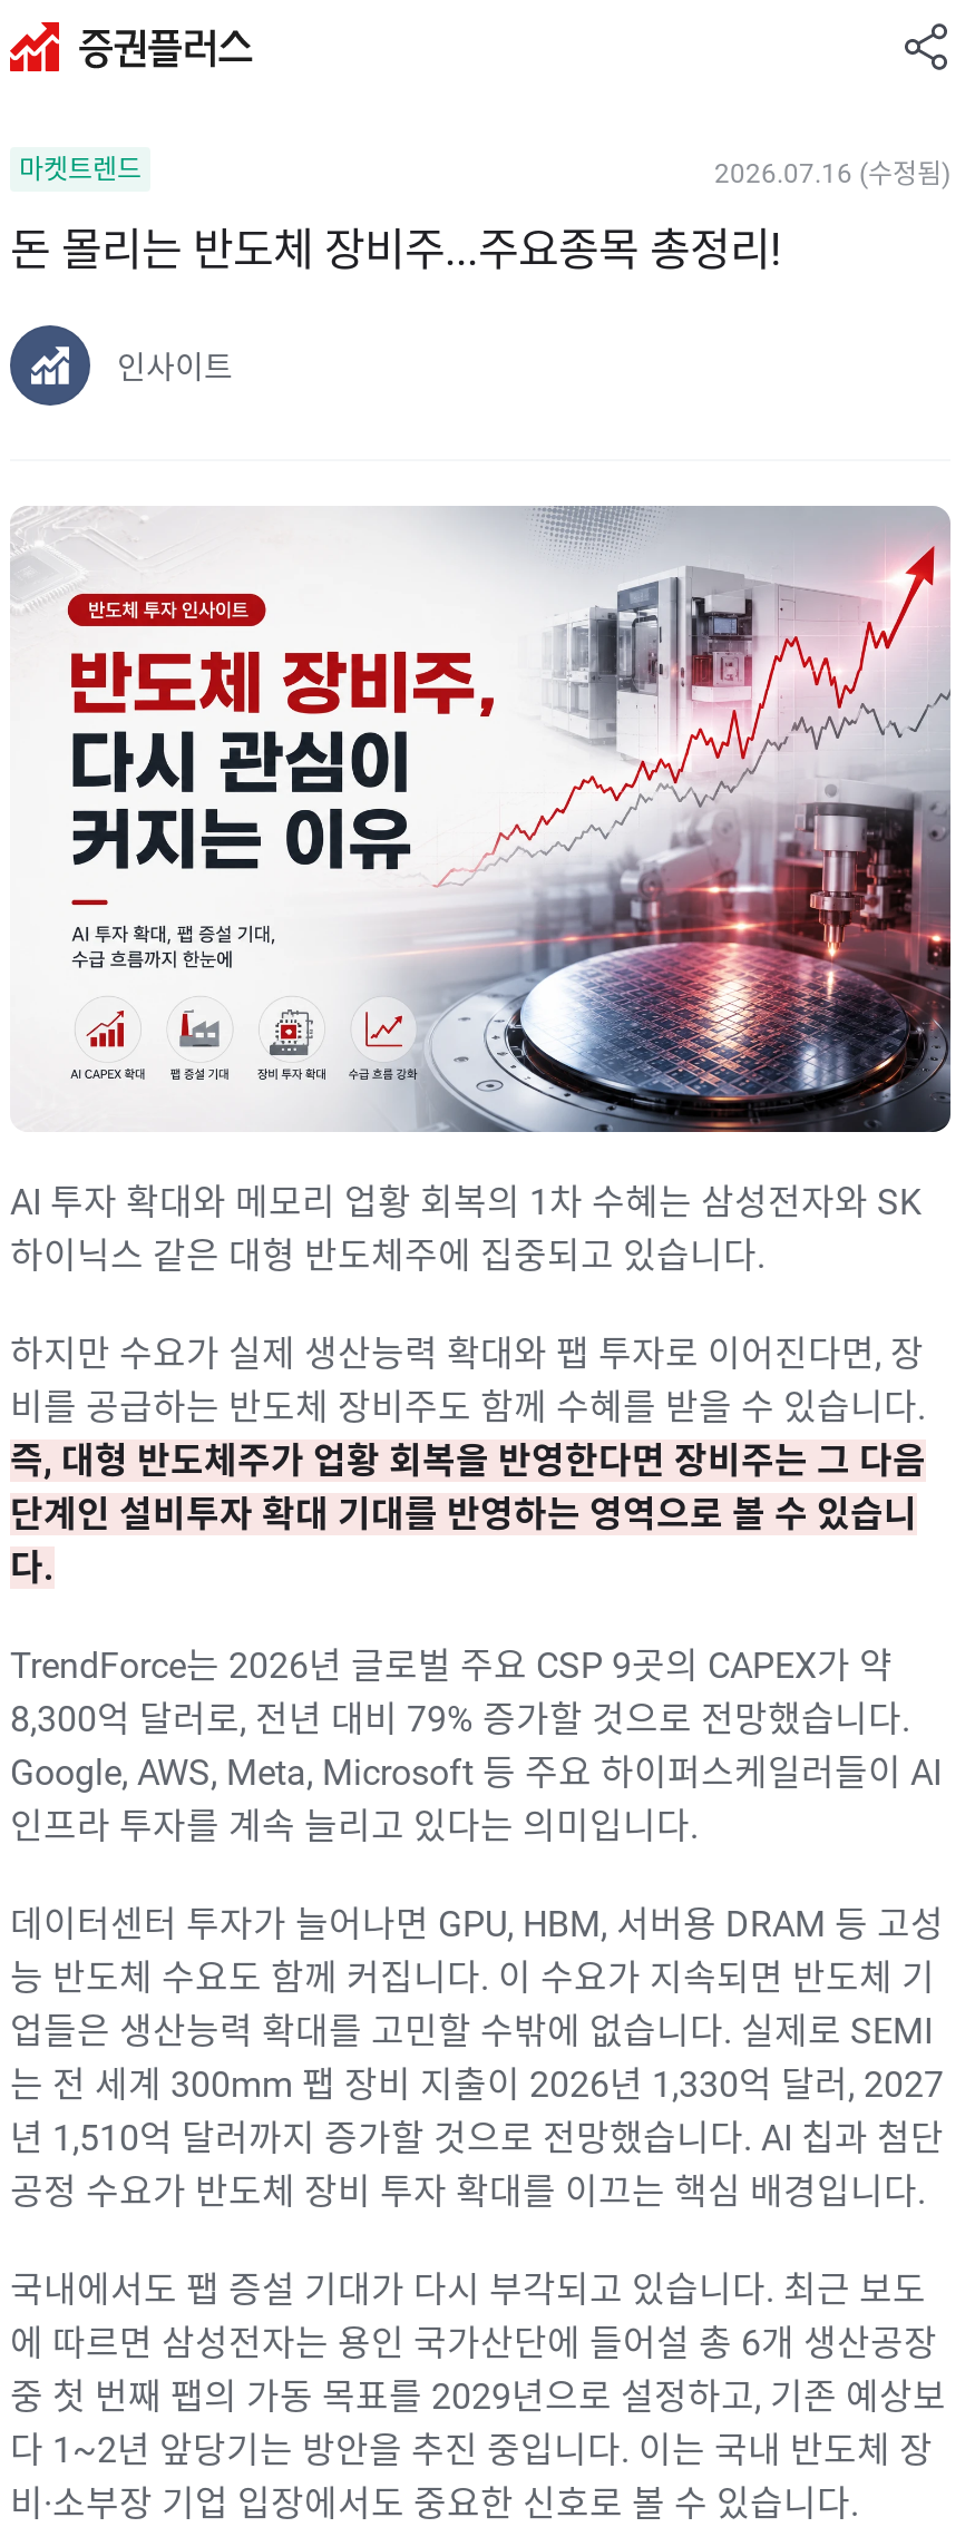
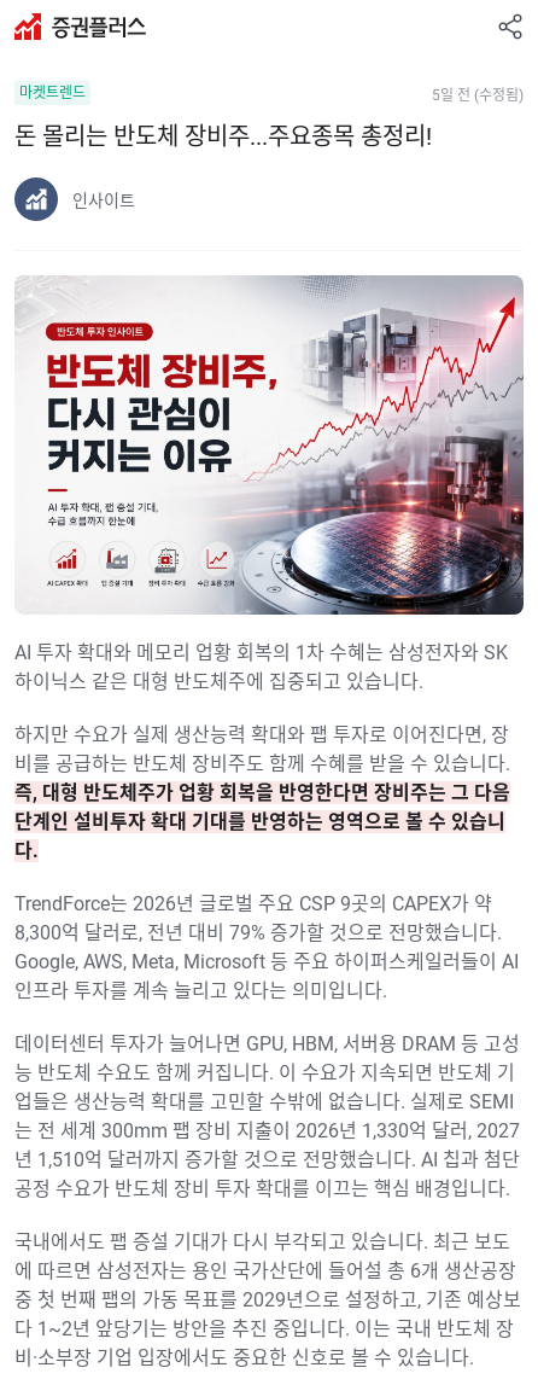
[714,157,950,188] 2026.07.16 (수정됨) -> [432,86,524,103] 5일 전 (수정됨)

